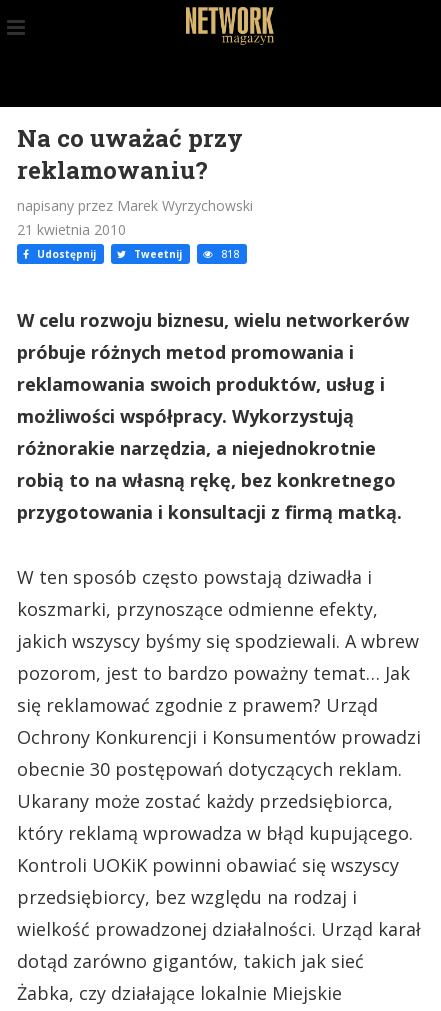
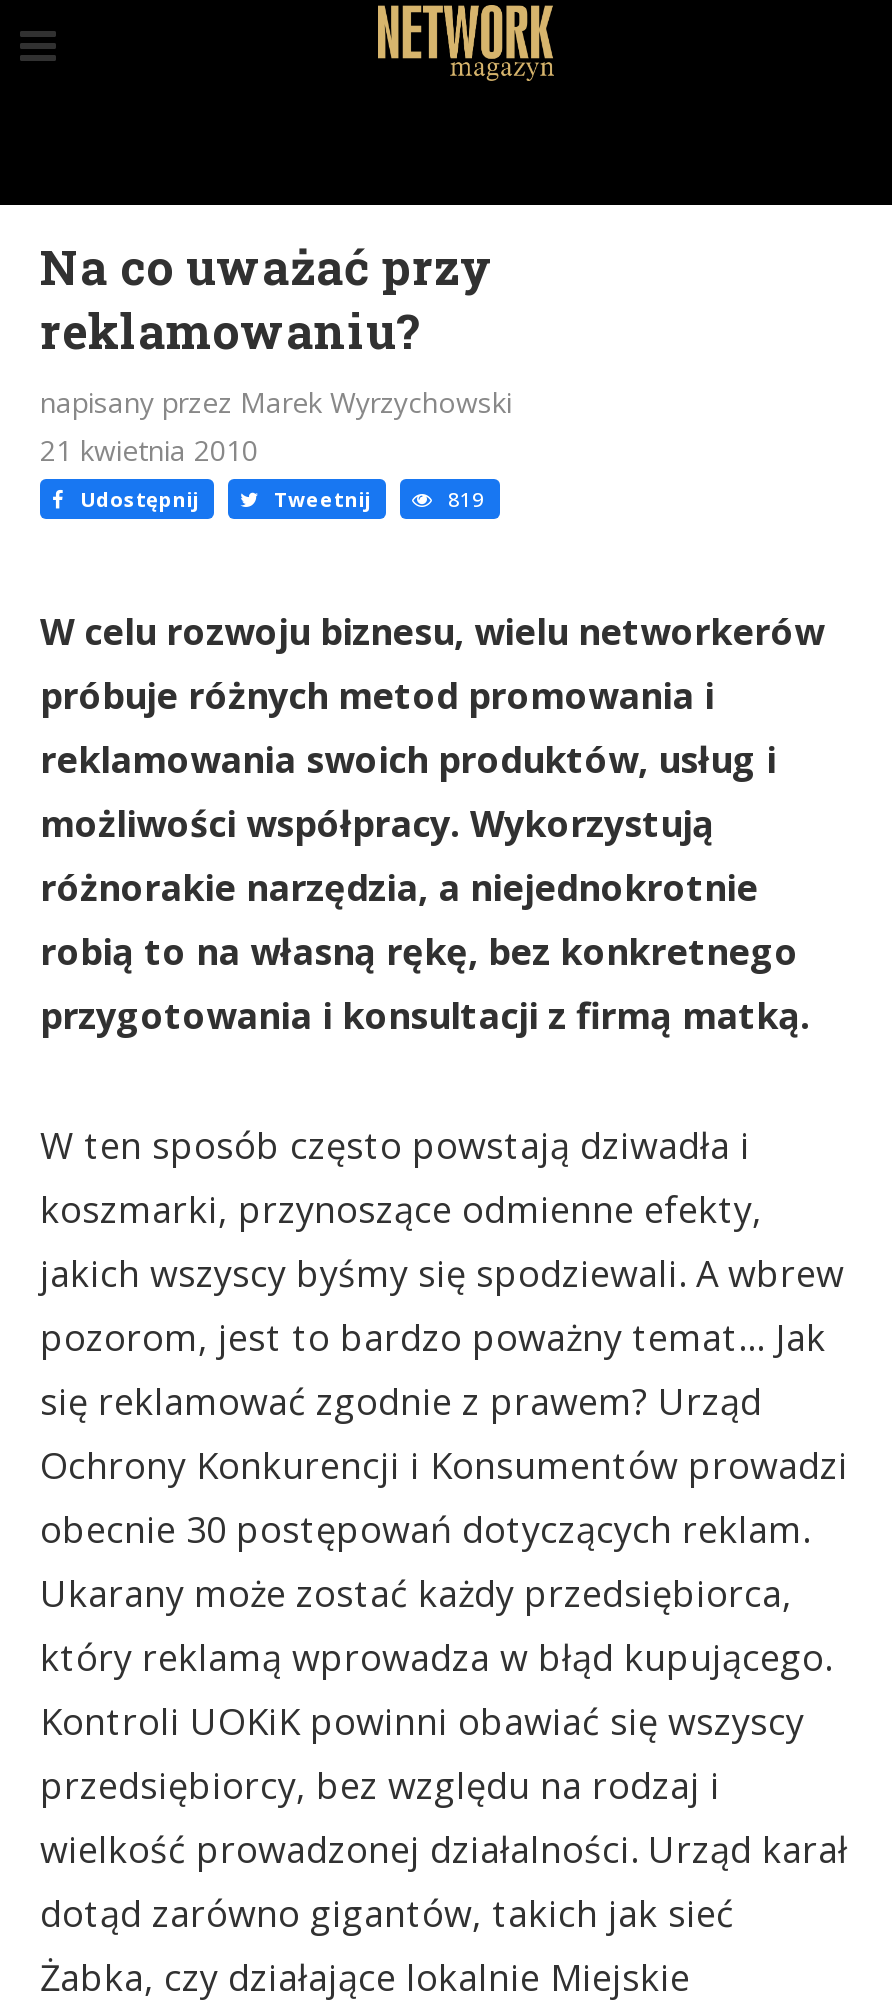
[218,247,239,261] 818 -> [442,485,484,513] 819

